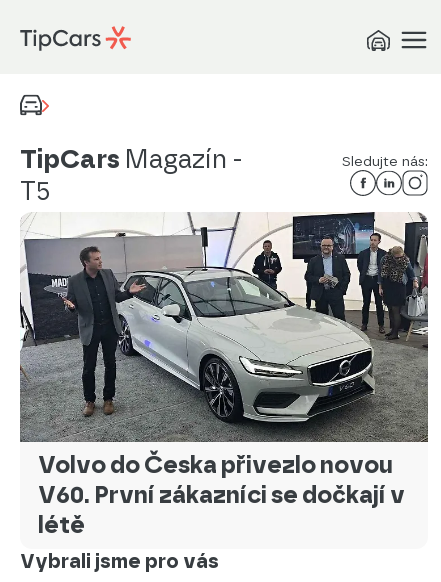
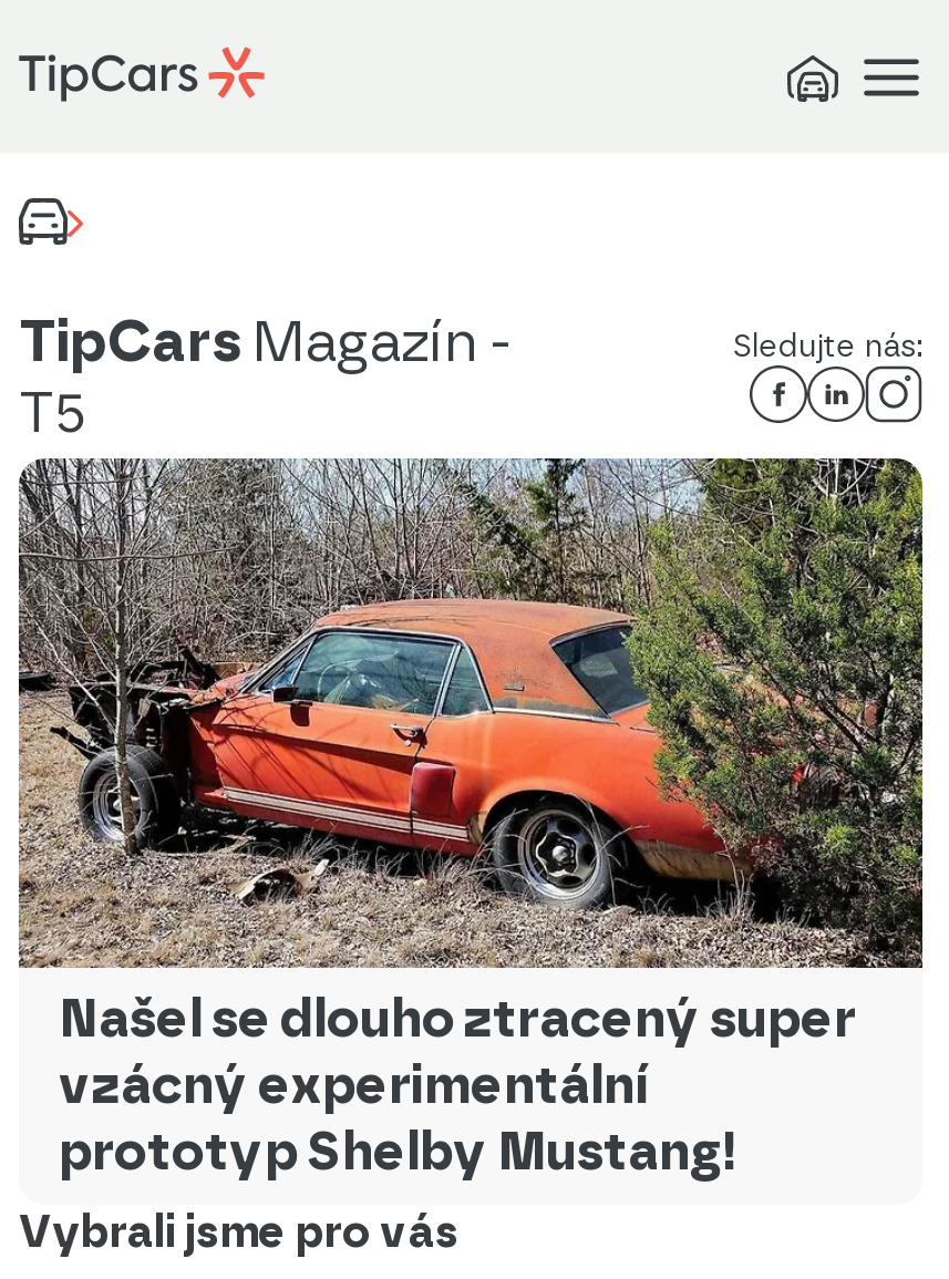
[20,212,429,539] [image] | Volvo do Česka přivezlo novou | V60. První zákazníci se dočkají v | létě -> [17,456,925,1183] [image] | Našel se dlouho ztracený super | vzácný experimentální | prototyp Shelby Mustang!

